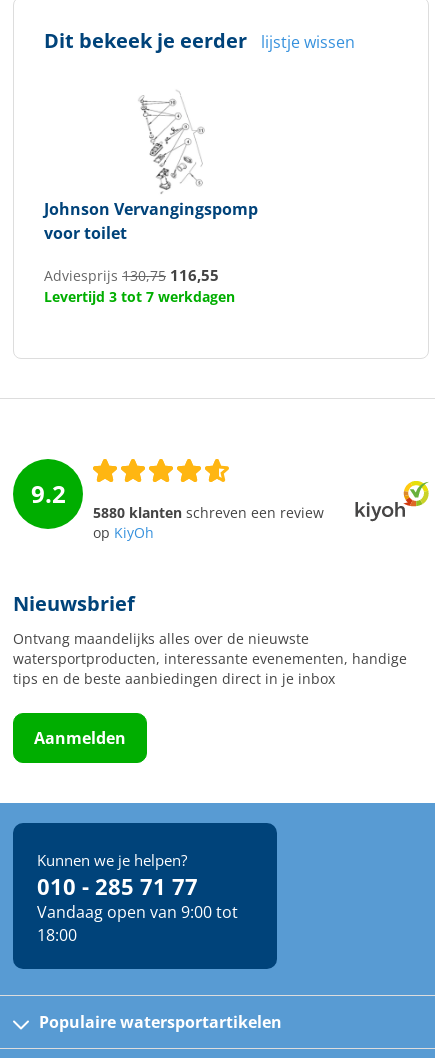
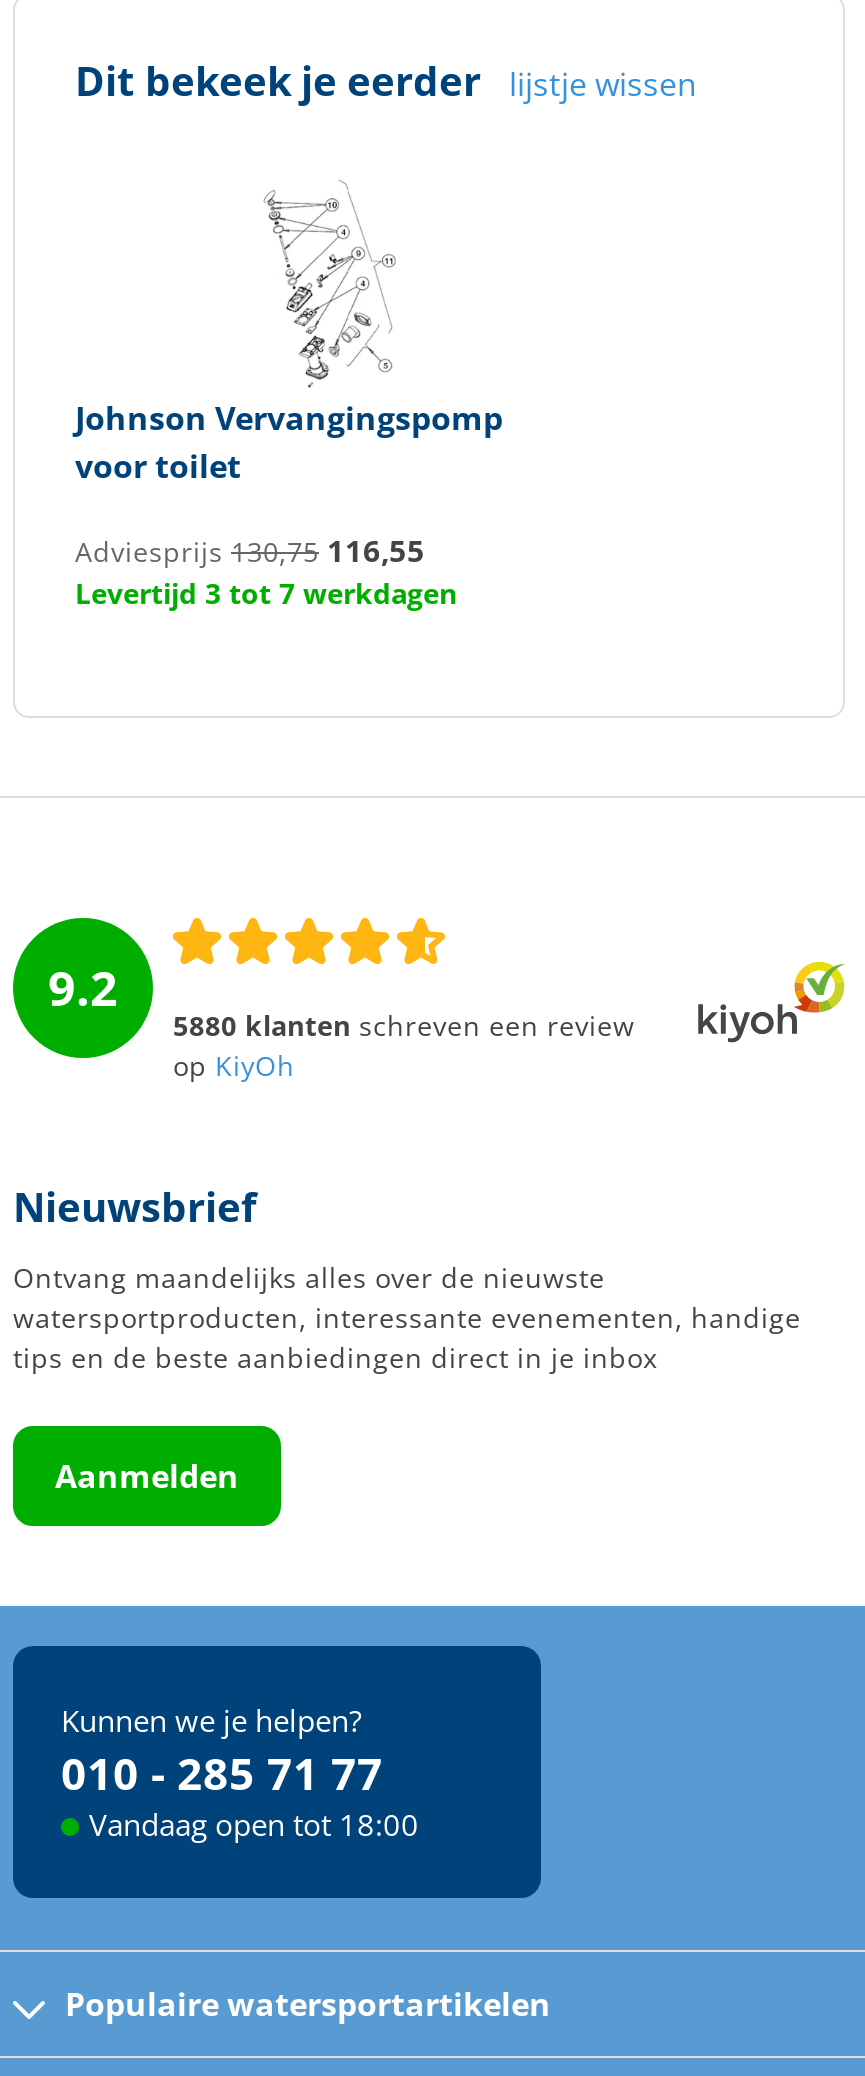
[37,901,238,946] Vandaag open van 9:00 tot | 18:00 -> [89,1804,419,1844] Vandaag open tot 18:00

